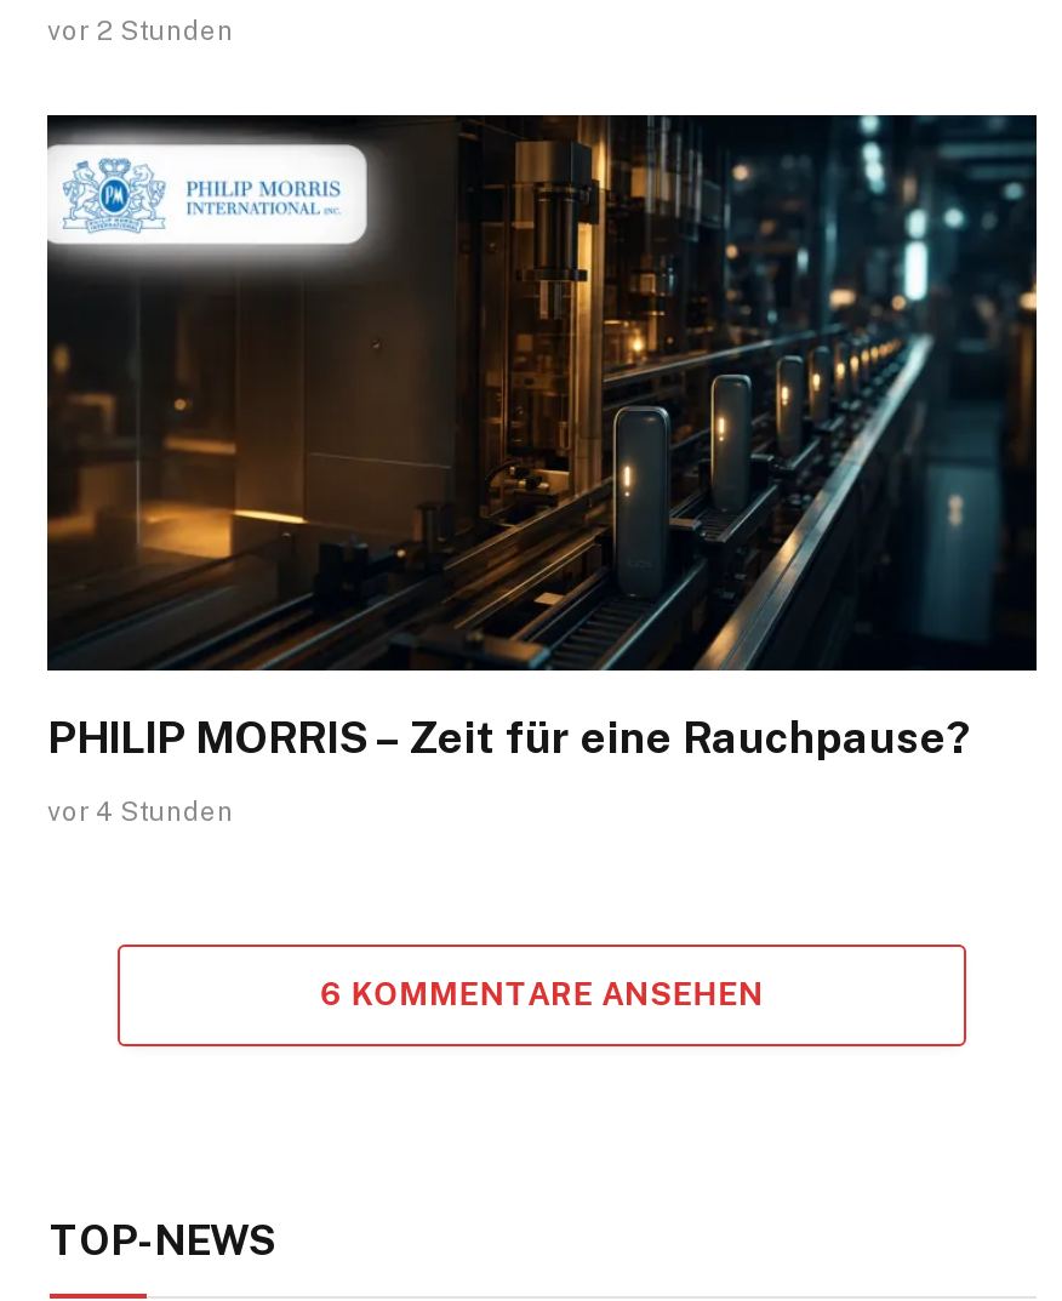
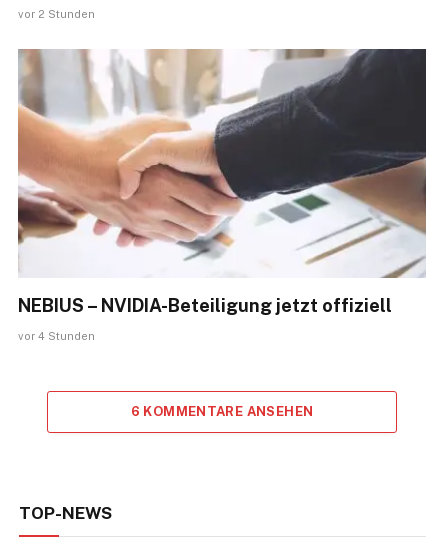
[45,113,1039,764] [image] | PHILIP MORRIS – Zeit für eine Rauchpause? -> [17,48,427,316] [image] | NEBIUS – NVIDIA-Beteiligung jetzt offiziell

